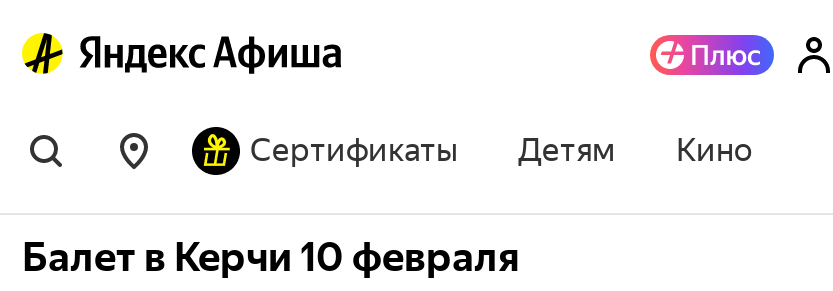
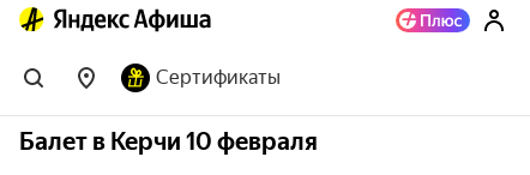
[518,131,752,169] Детям | Кино -> none

